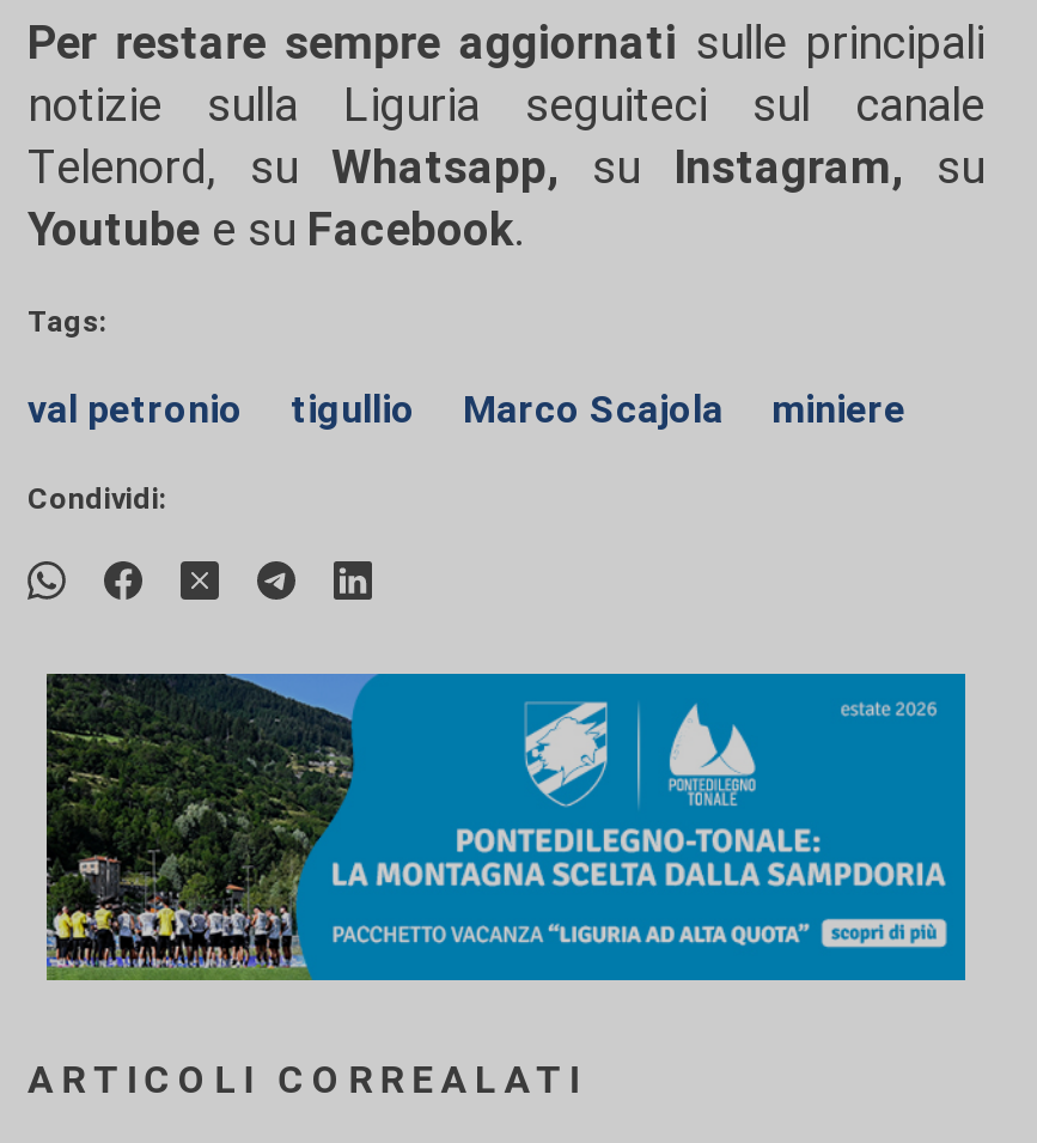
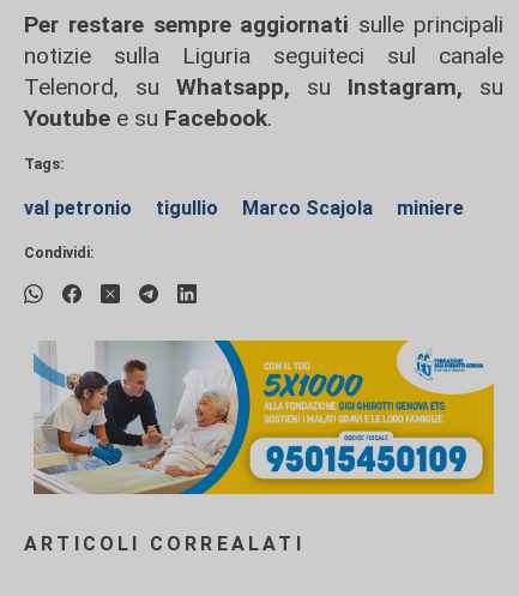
[44,671,968,983] [image] -> [32,339,495,495] [image]

